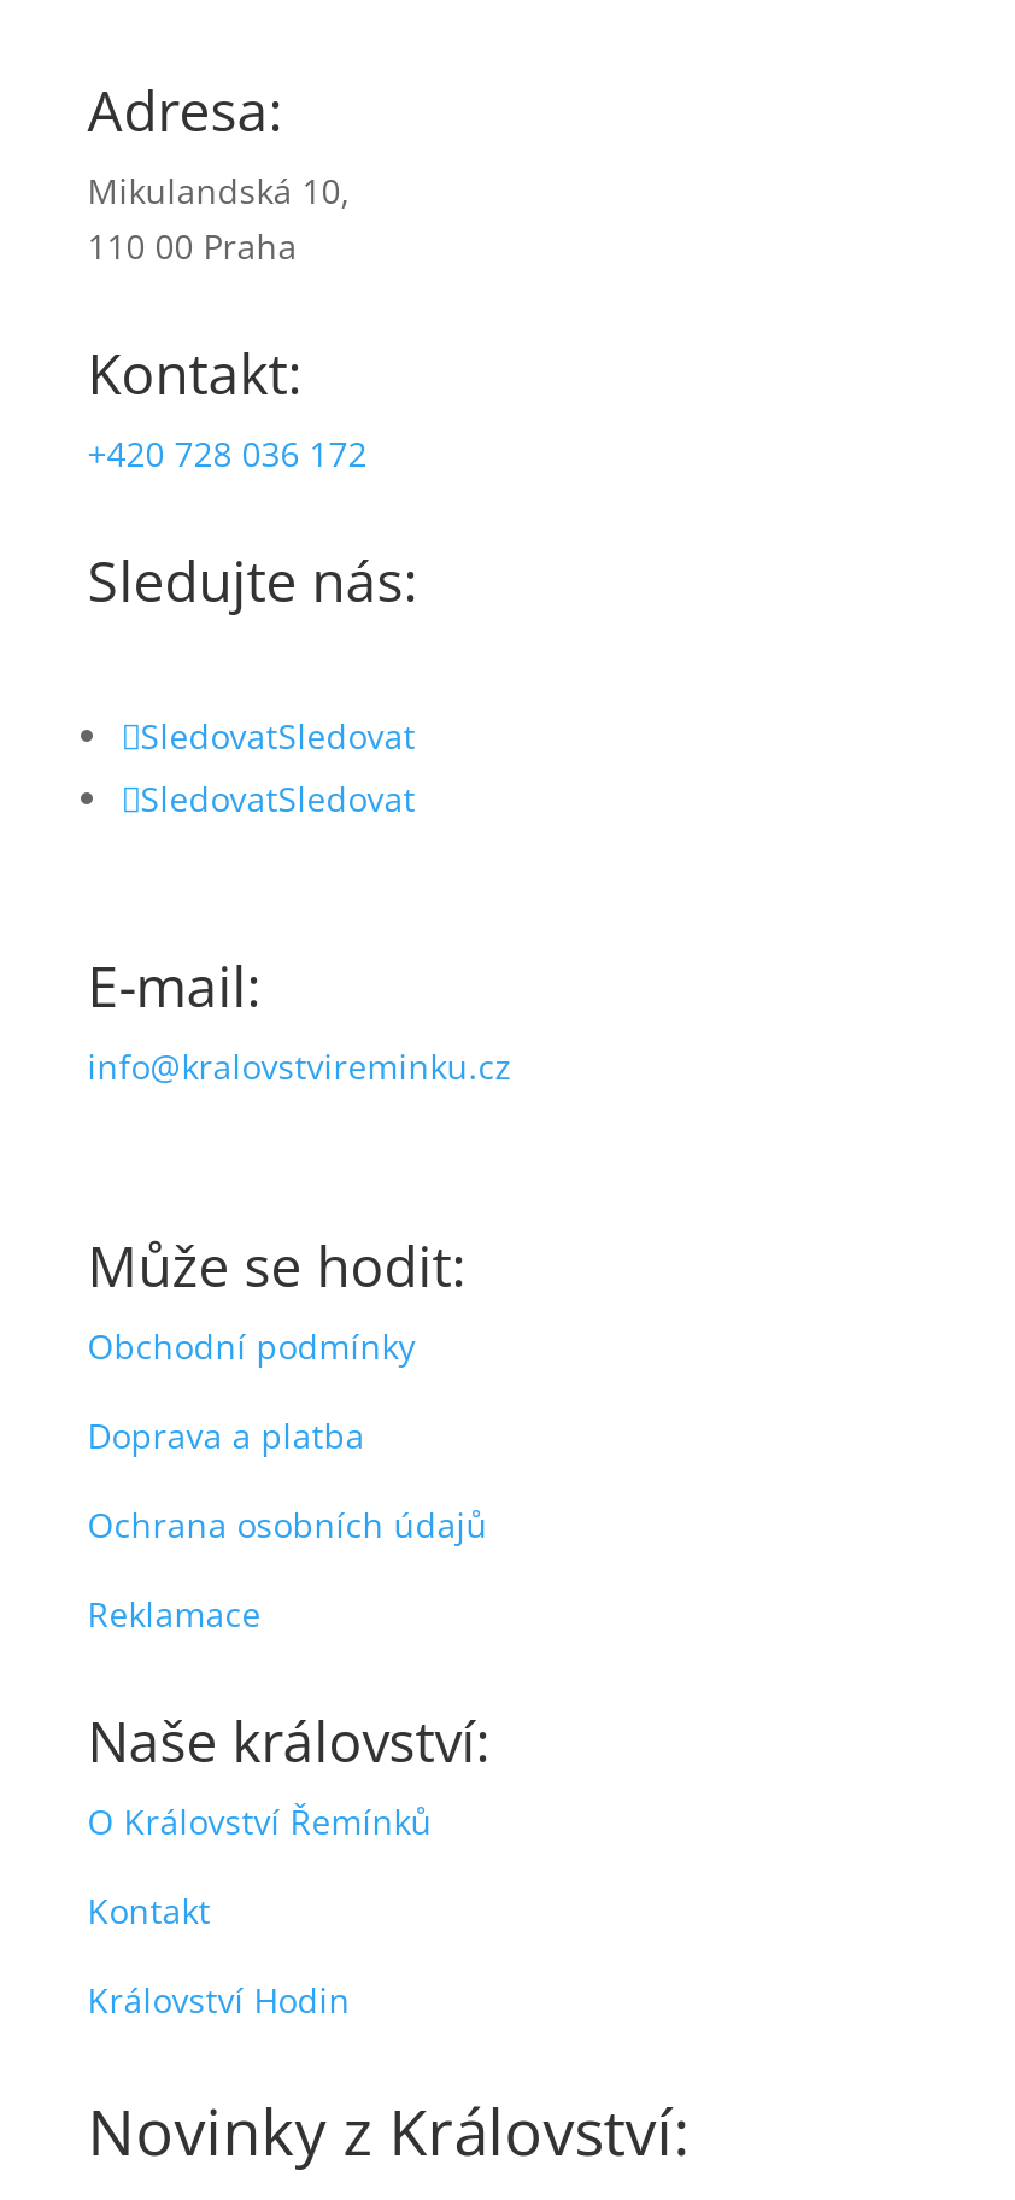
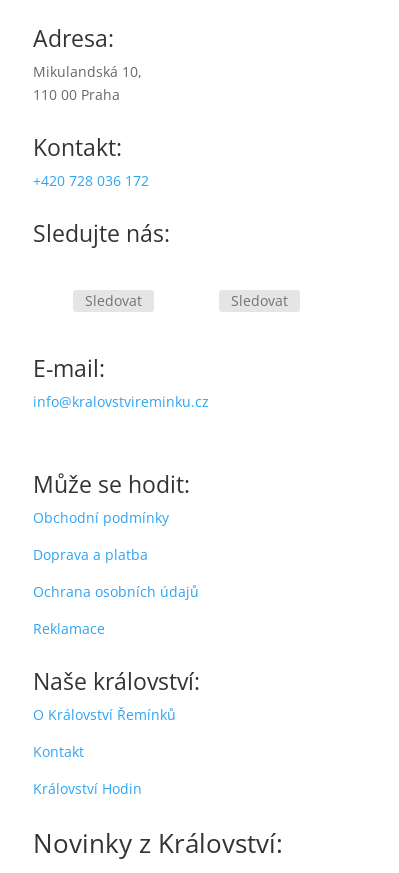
[141,714,415,822] SledovatSledovat | SledovatSledovat -> [85,291,288,310] Sledovat | Sledovat

